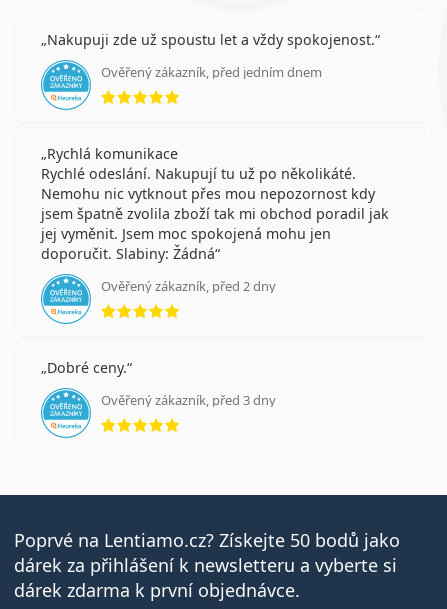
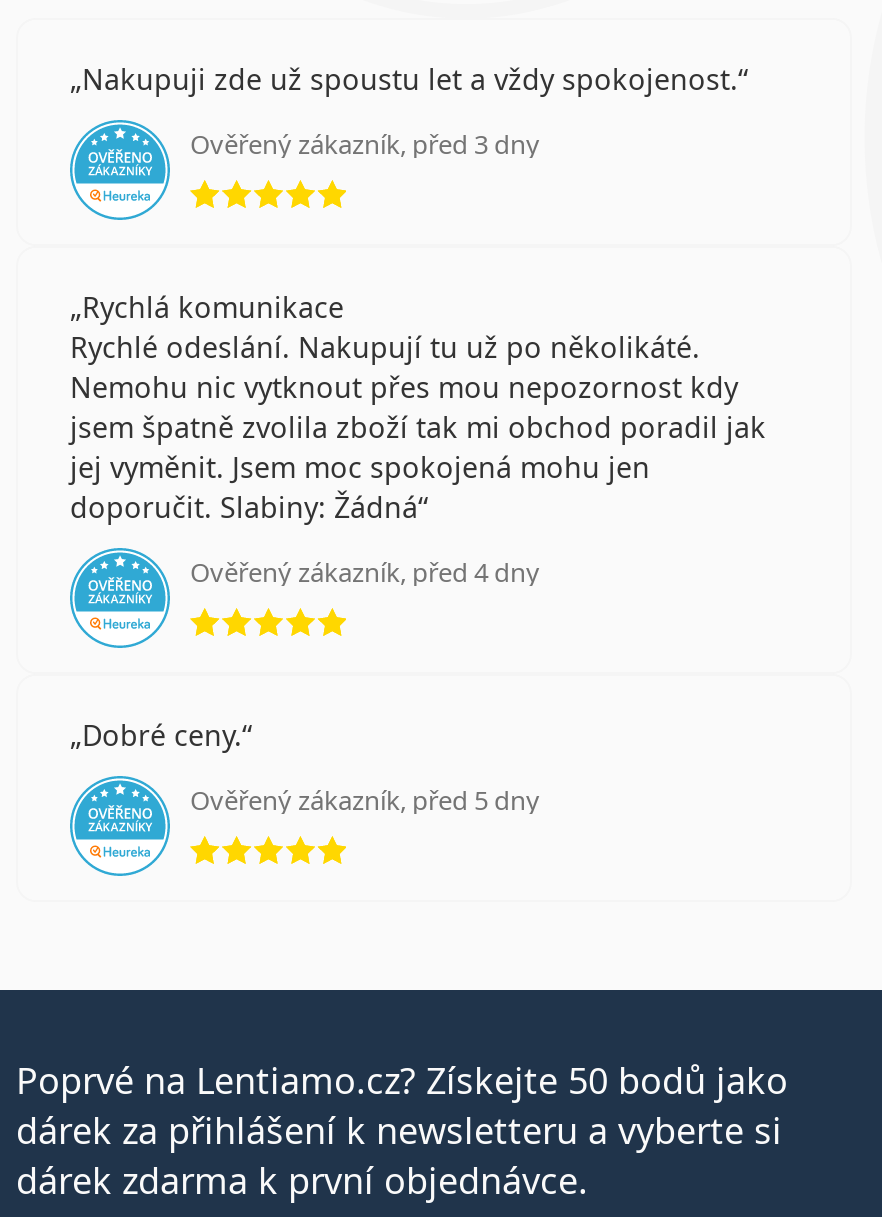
[101,63,322,81] Ověřený zákazník, před jedním dnem -> none
[101,277,276,295] Ověřený zákazník, před 2 dny -> [190,555,540,591] Ověřený zákazník, před 4 dny
none -> [190,783,540,819] Ověřený zákazník, před 5 dny
moved [101,391,276,409] -> [190,127,540,163]: Ověřený zákazník, před 3 dny

